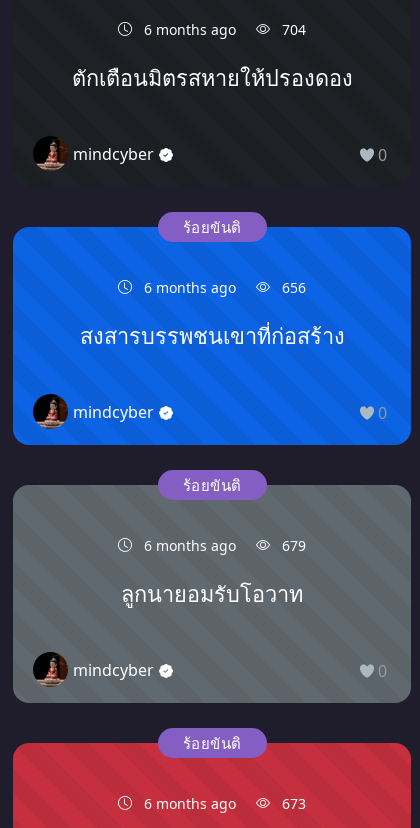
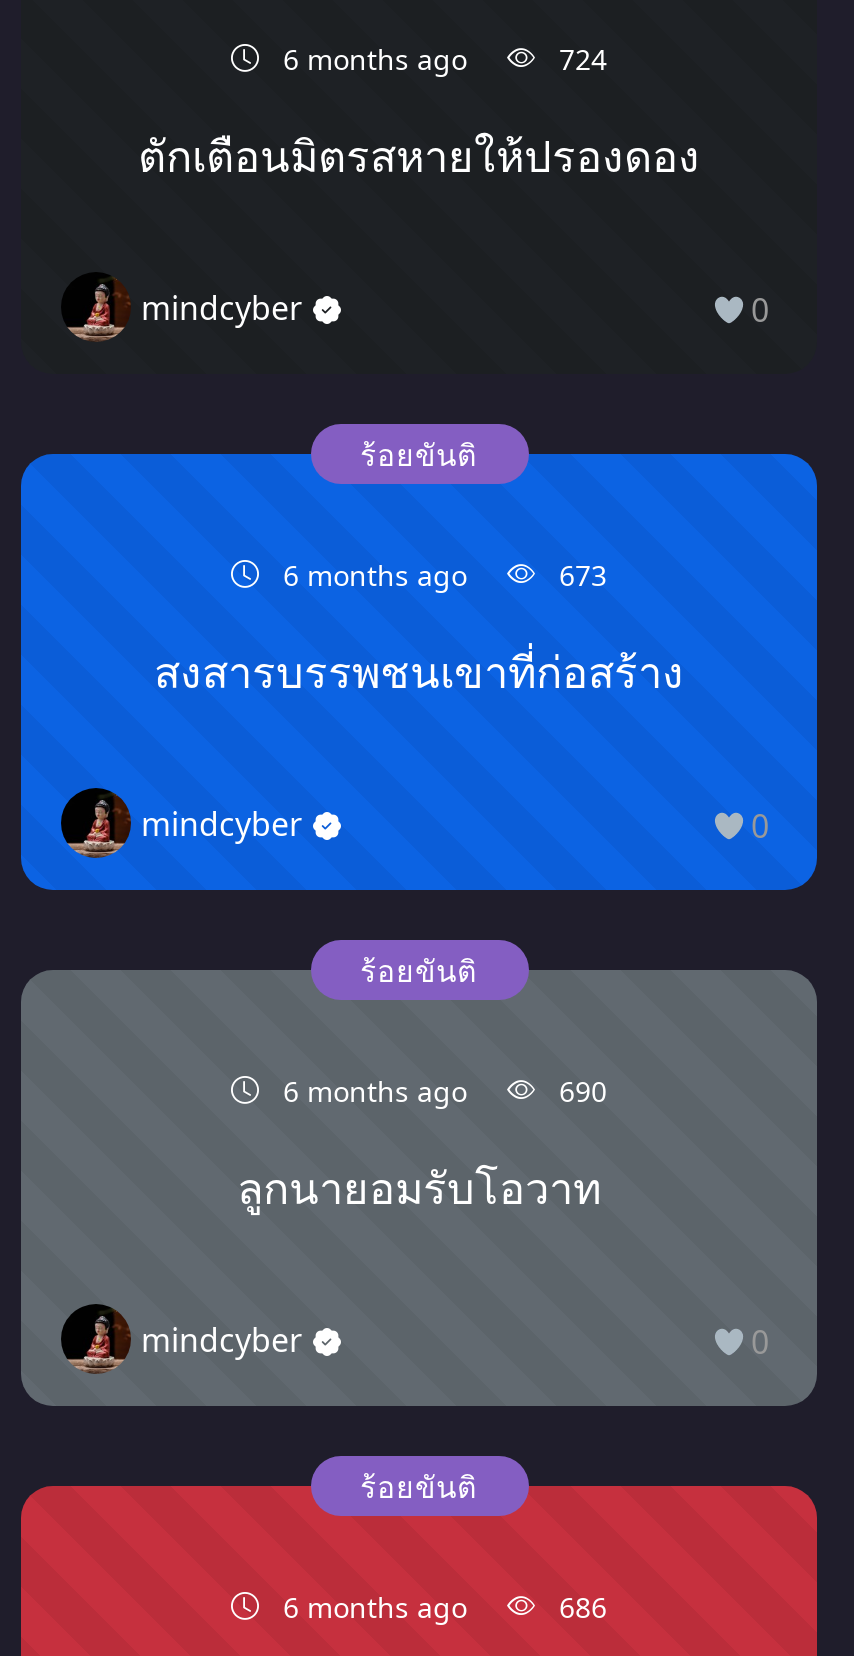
[278,20,306,39] 704 -> [551,40,607,78] 724
[278,278,306,297] 656 -> [551,556,607,594] 673
[278,536,306,555] 679 -> [551,1072,607,1110] 690
[278,794,306,813] 673 -> [551,1588,607,1626] 686

